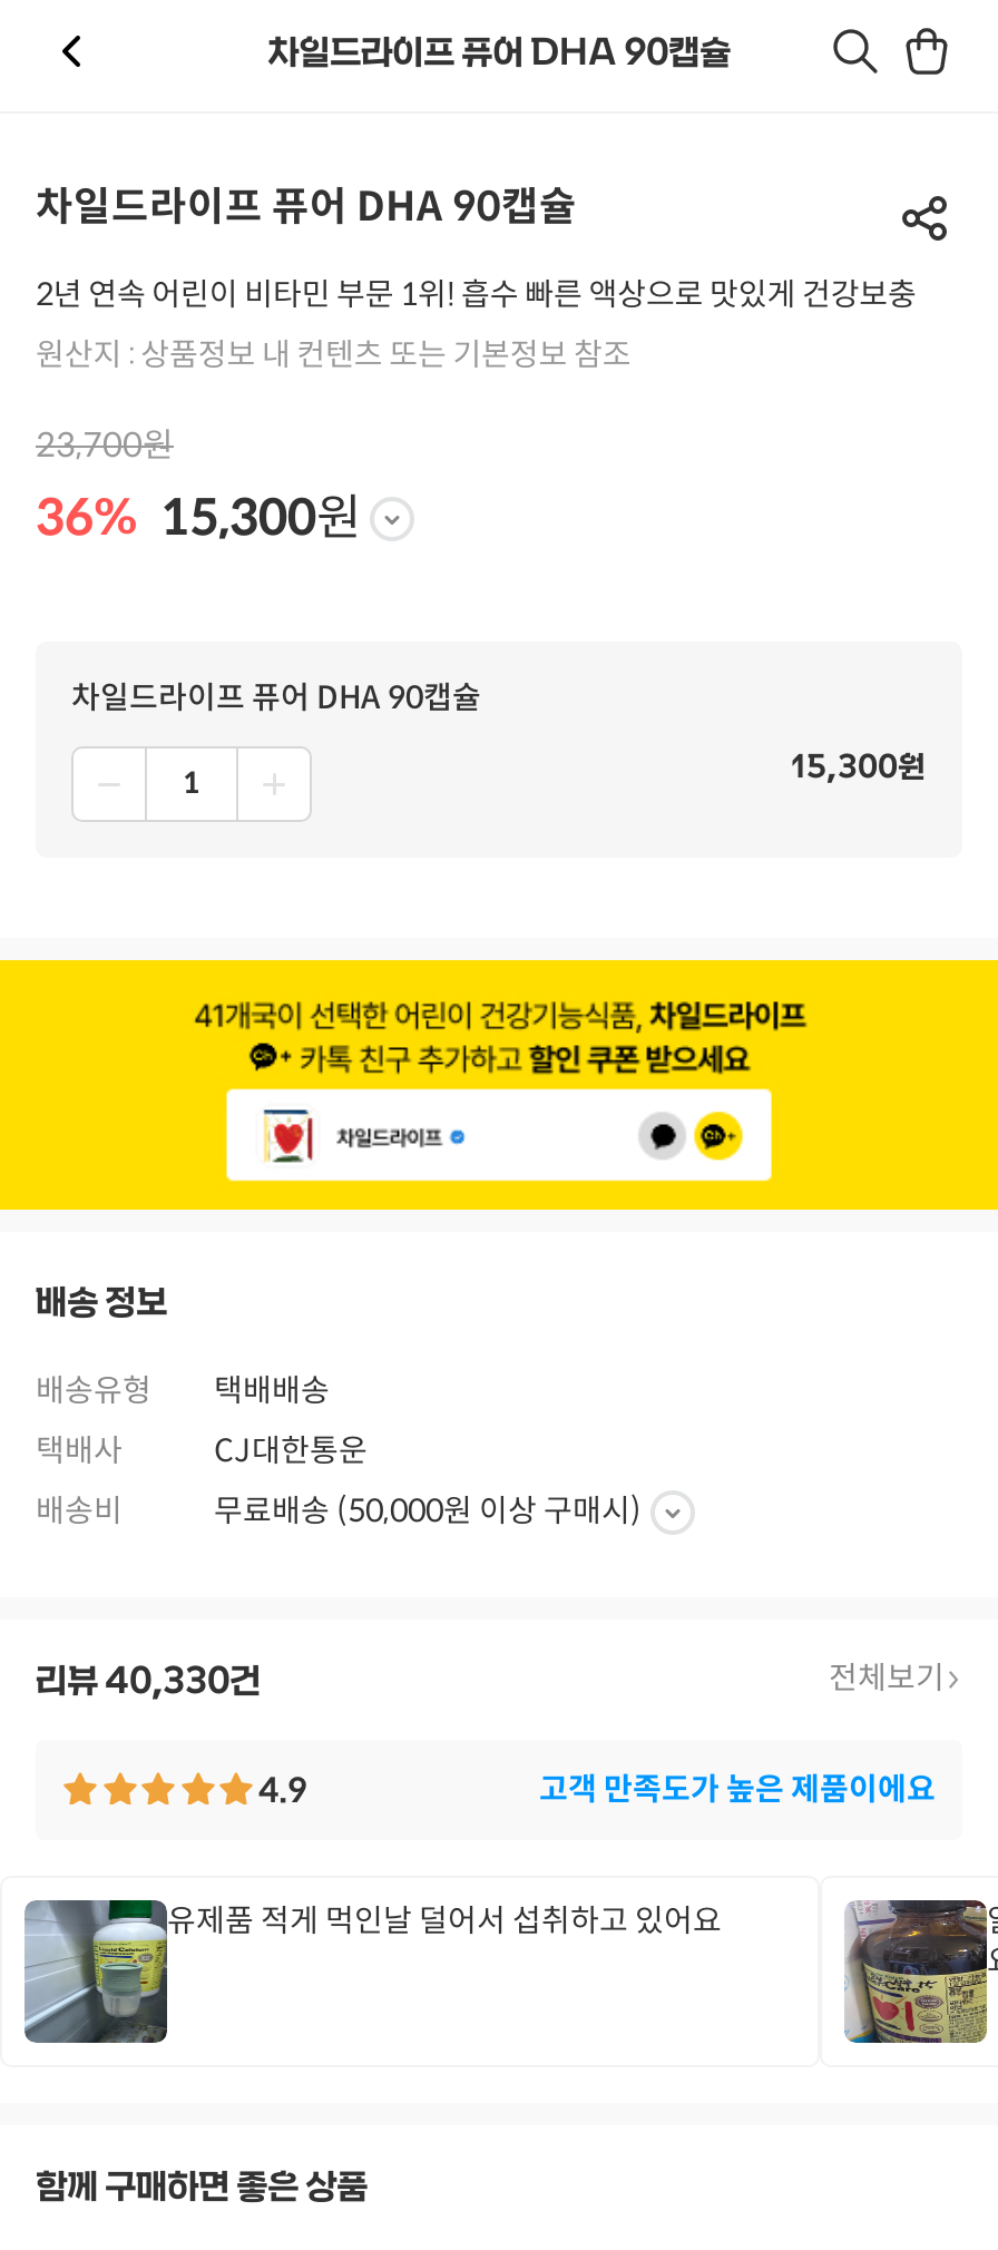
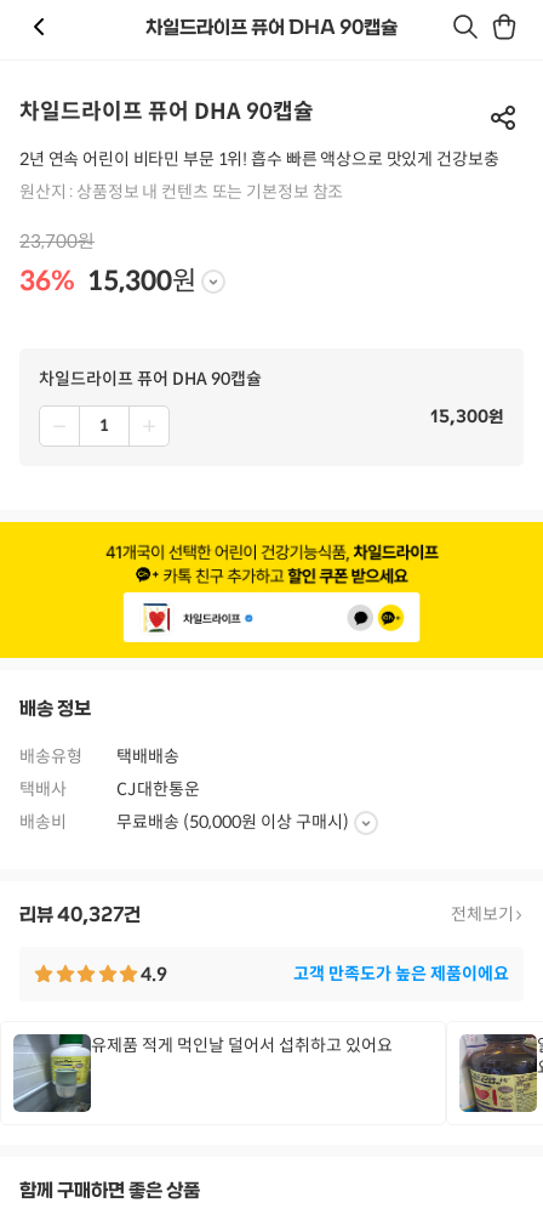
[36,1657,261,1702] 리뷰 40,330건 -> [19,902,141,926] 리뷰 40,327건

